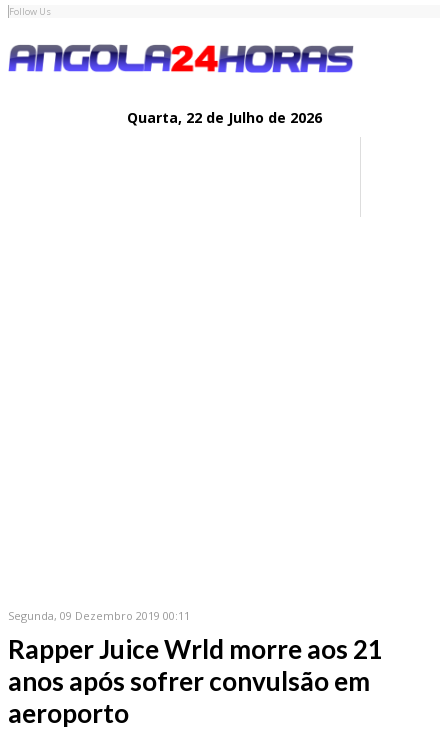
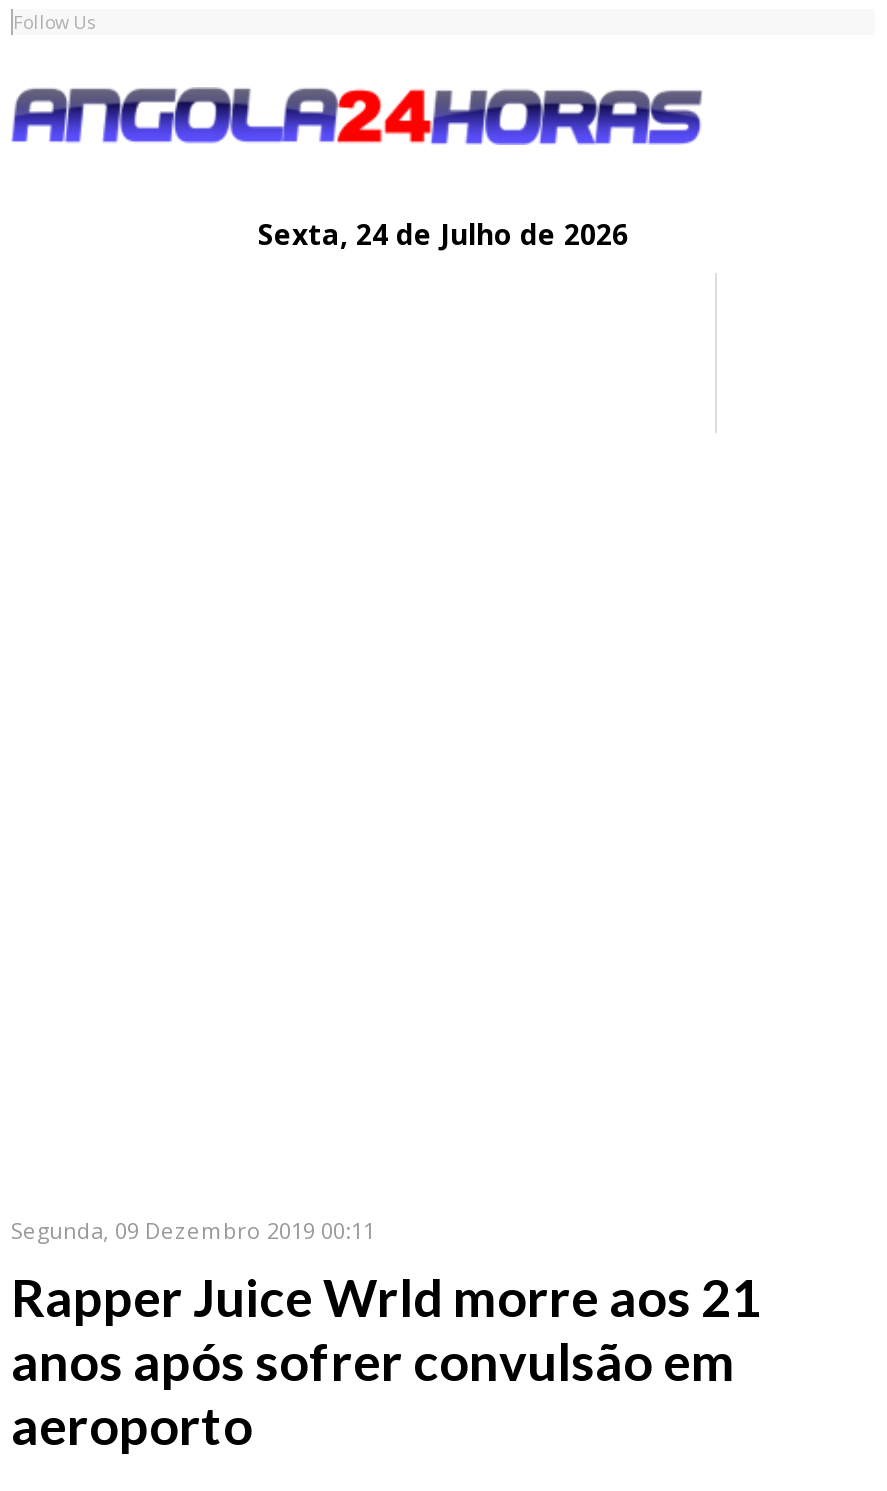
[126,108,321,127] Quarta, 22 de Julho de 2026 -> [258,215,628,253] Sexta, 24 de Julho de 2026

